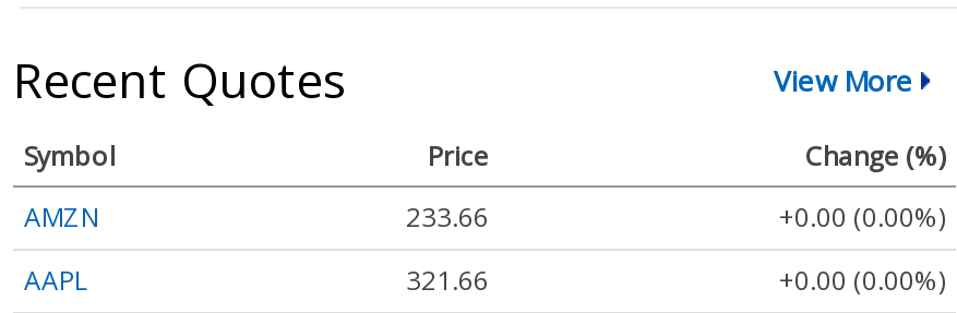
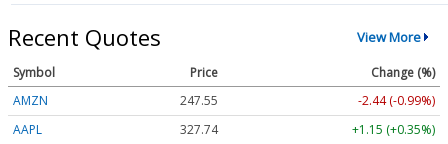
[406,198,489,236] 233.66 -> [180,91,218,108] 247.55
[779,198,945,236] +0.00 (0.00%) -> [358,91,435,108] -2.44 (-0.99%)
[406,262,489,299] 321.66 -> [180,120,218,137] 327.74
[779,262,945,299] +0.00 (0.00%) -> [352,120,435,137] +1.15 (+0.35%)

